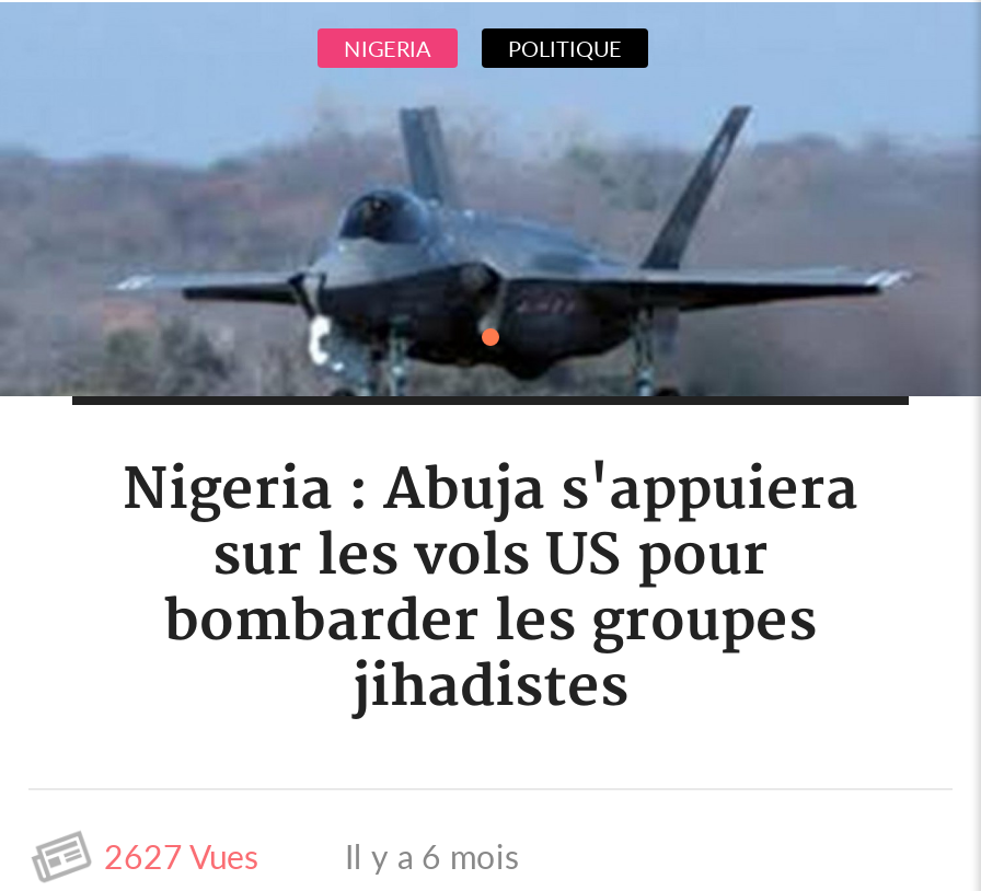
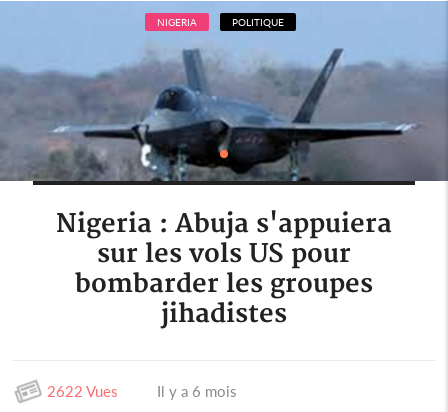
[95,836,520,876] 2627 Vues Il y a 6 mois -> [43,382,237,400] 2622 Vues Il y a 6 mois

